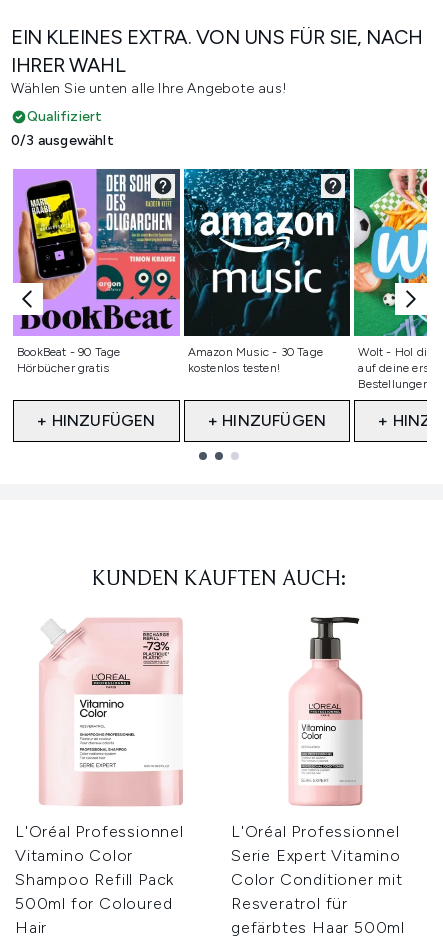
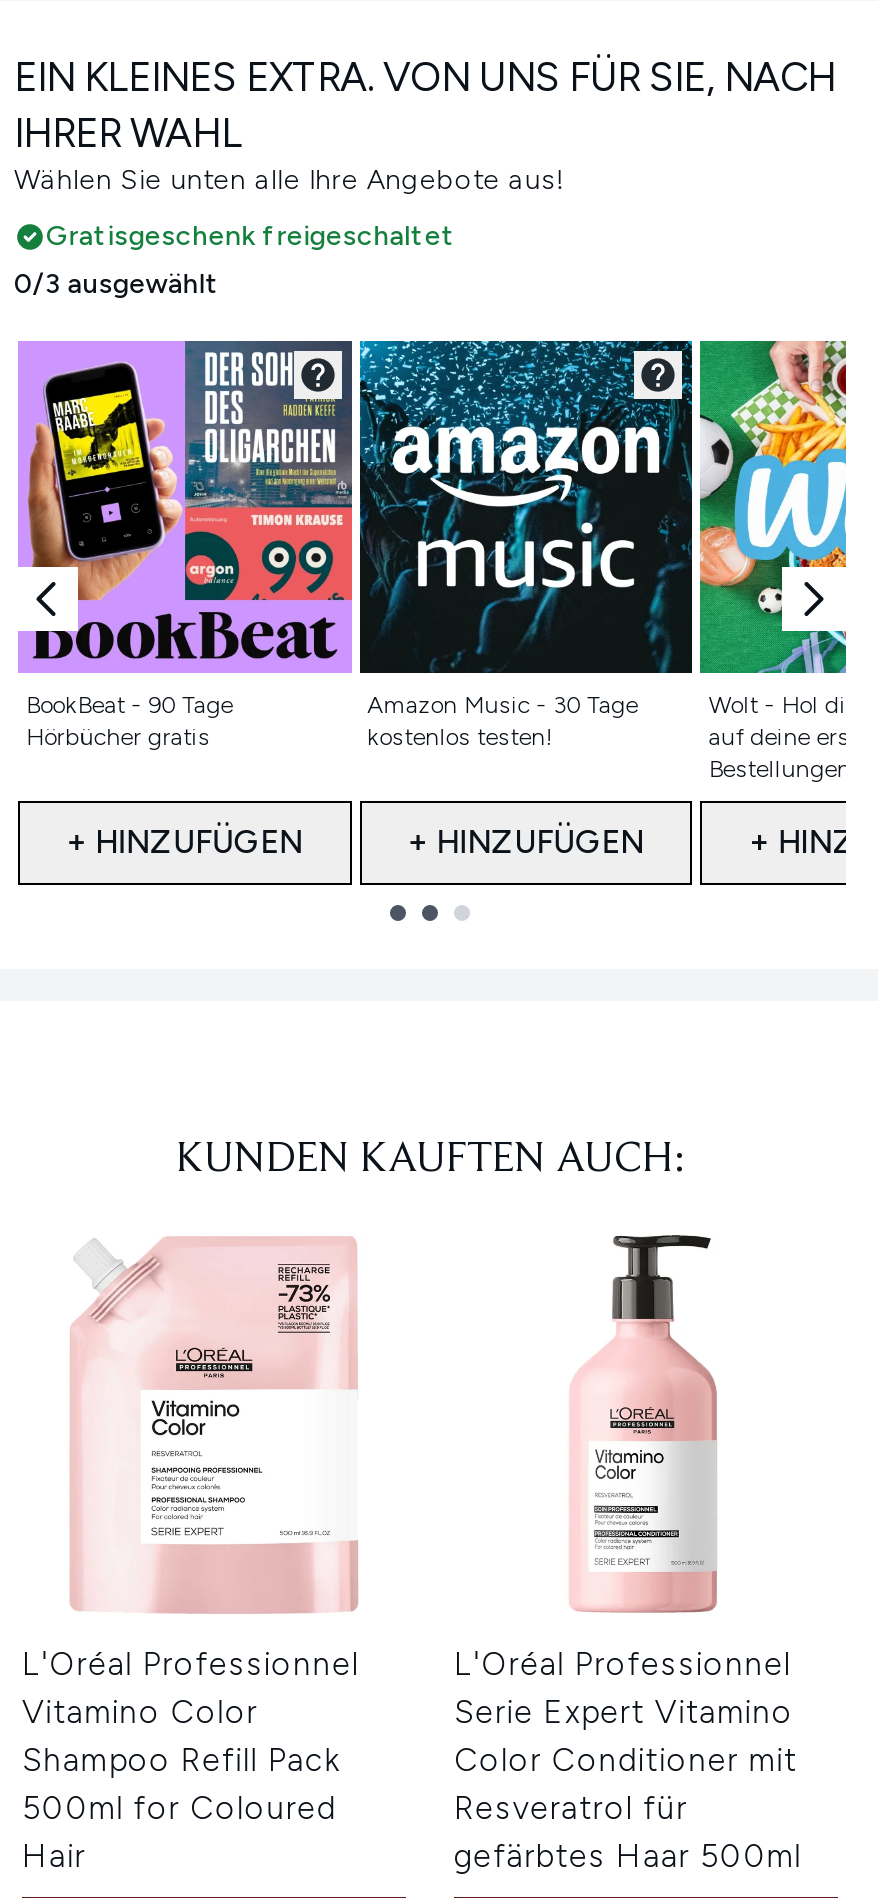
[27,108,102,125] Qualifiziert -> [46,218,456,252] Gratisgeschenk freigeschaltet

